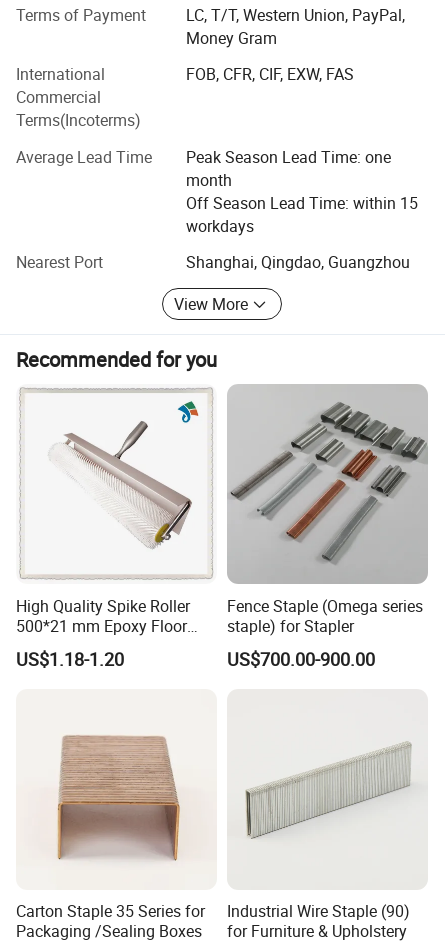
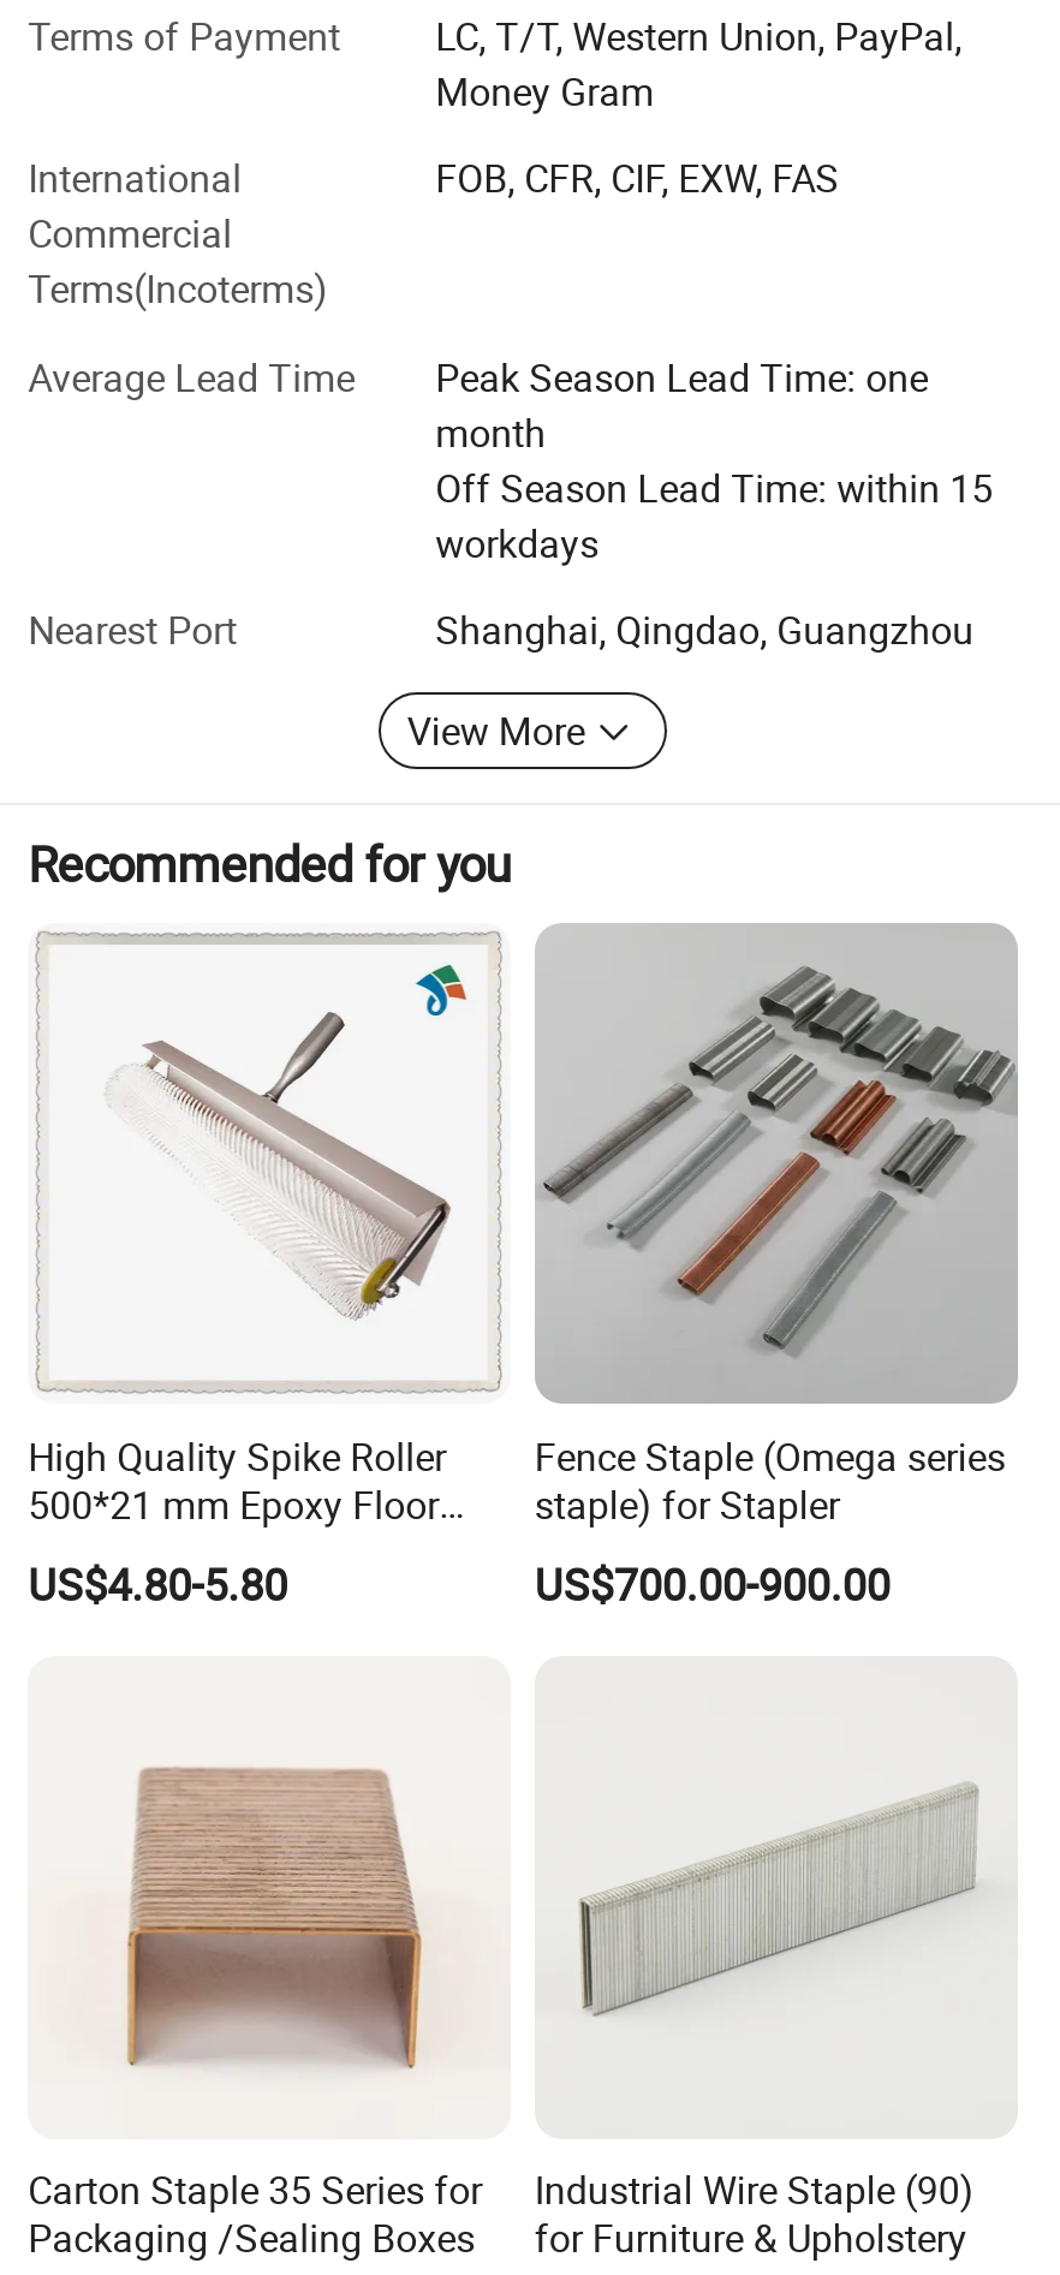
[16,647,124,671] US$1.18-1.20 -> [28,1555,287,1613] US$4.80-5.80

